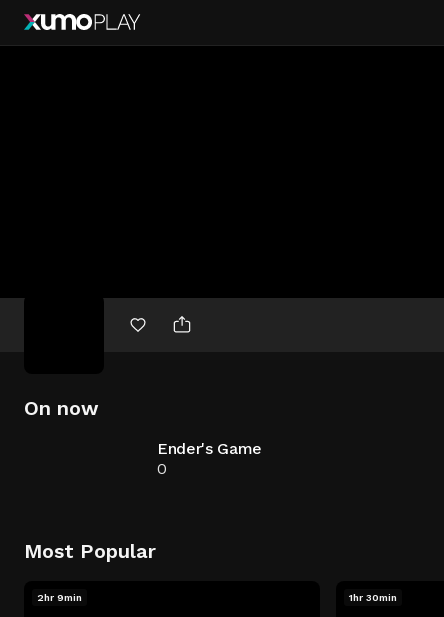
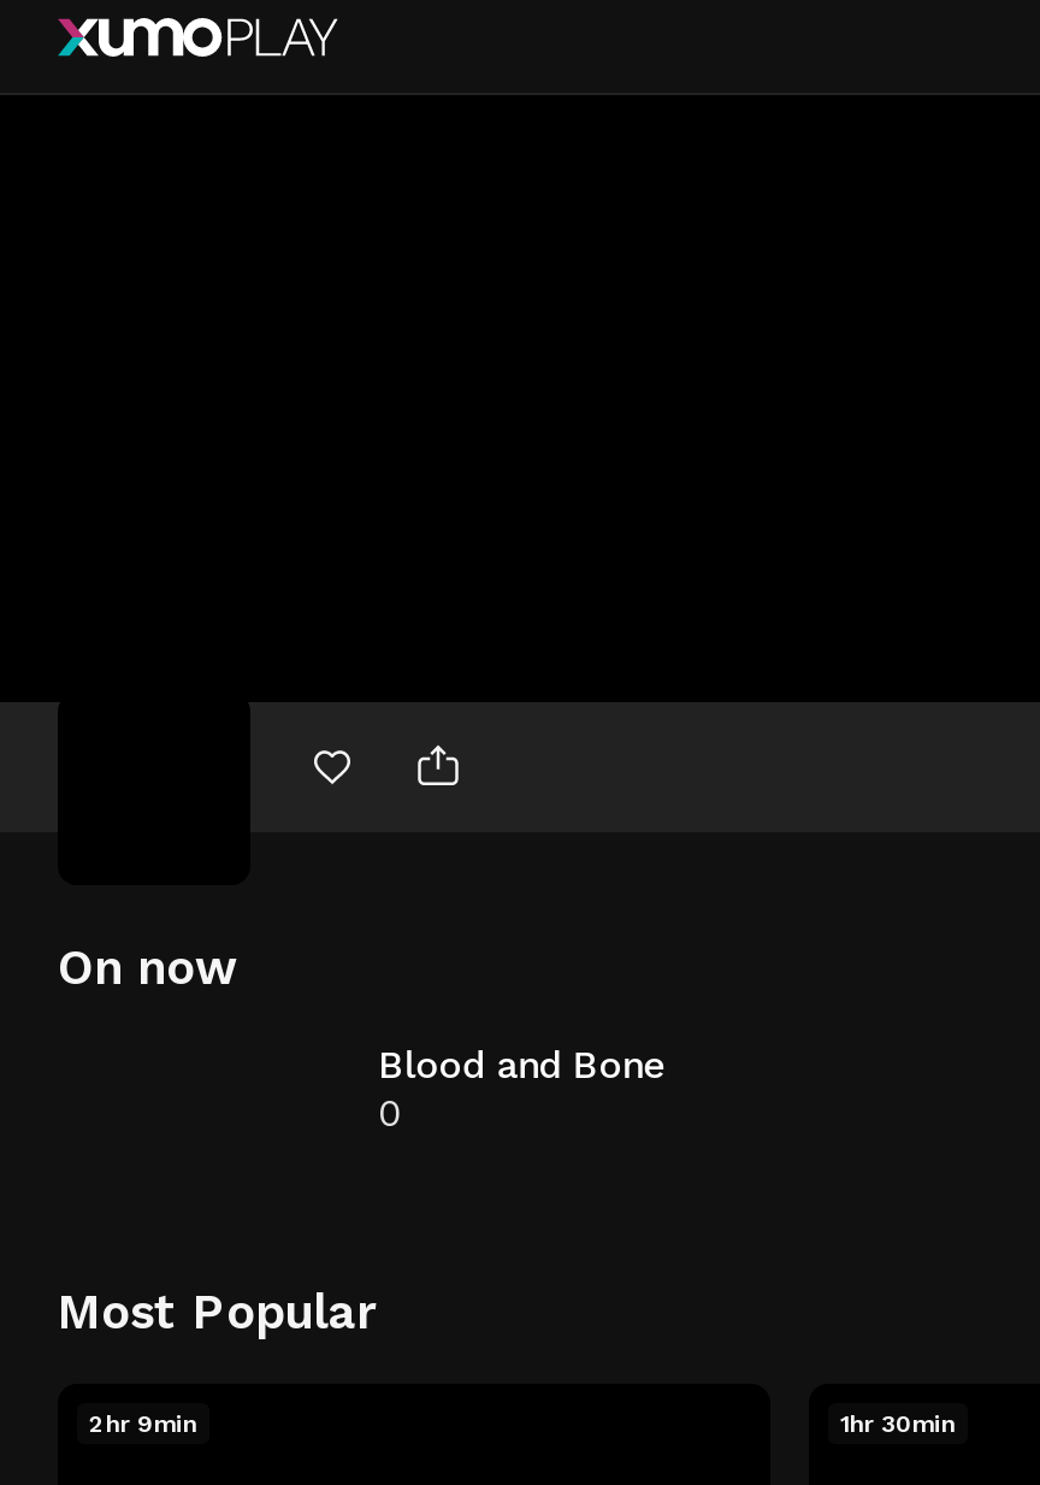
[157,439,262,458] Ender's Game -> [378,1042,666,1088] Blood and Bone

